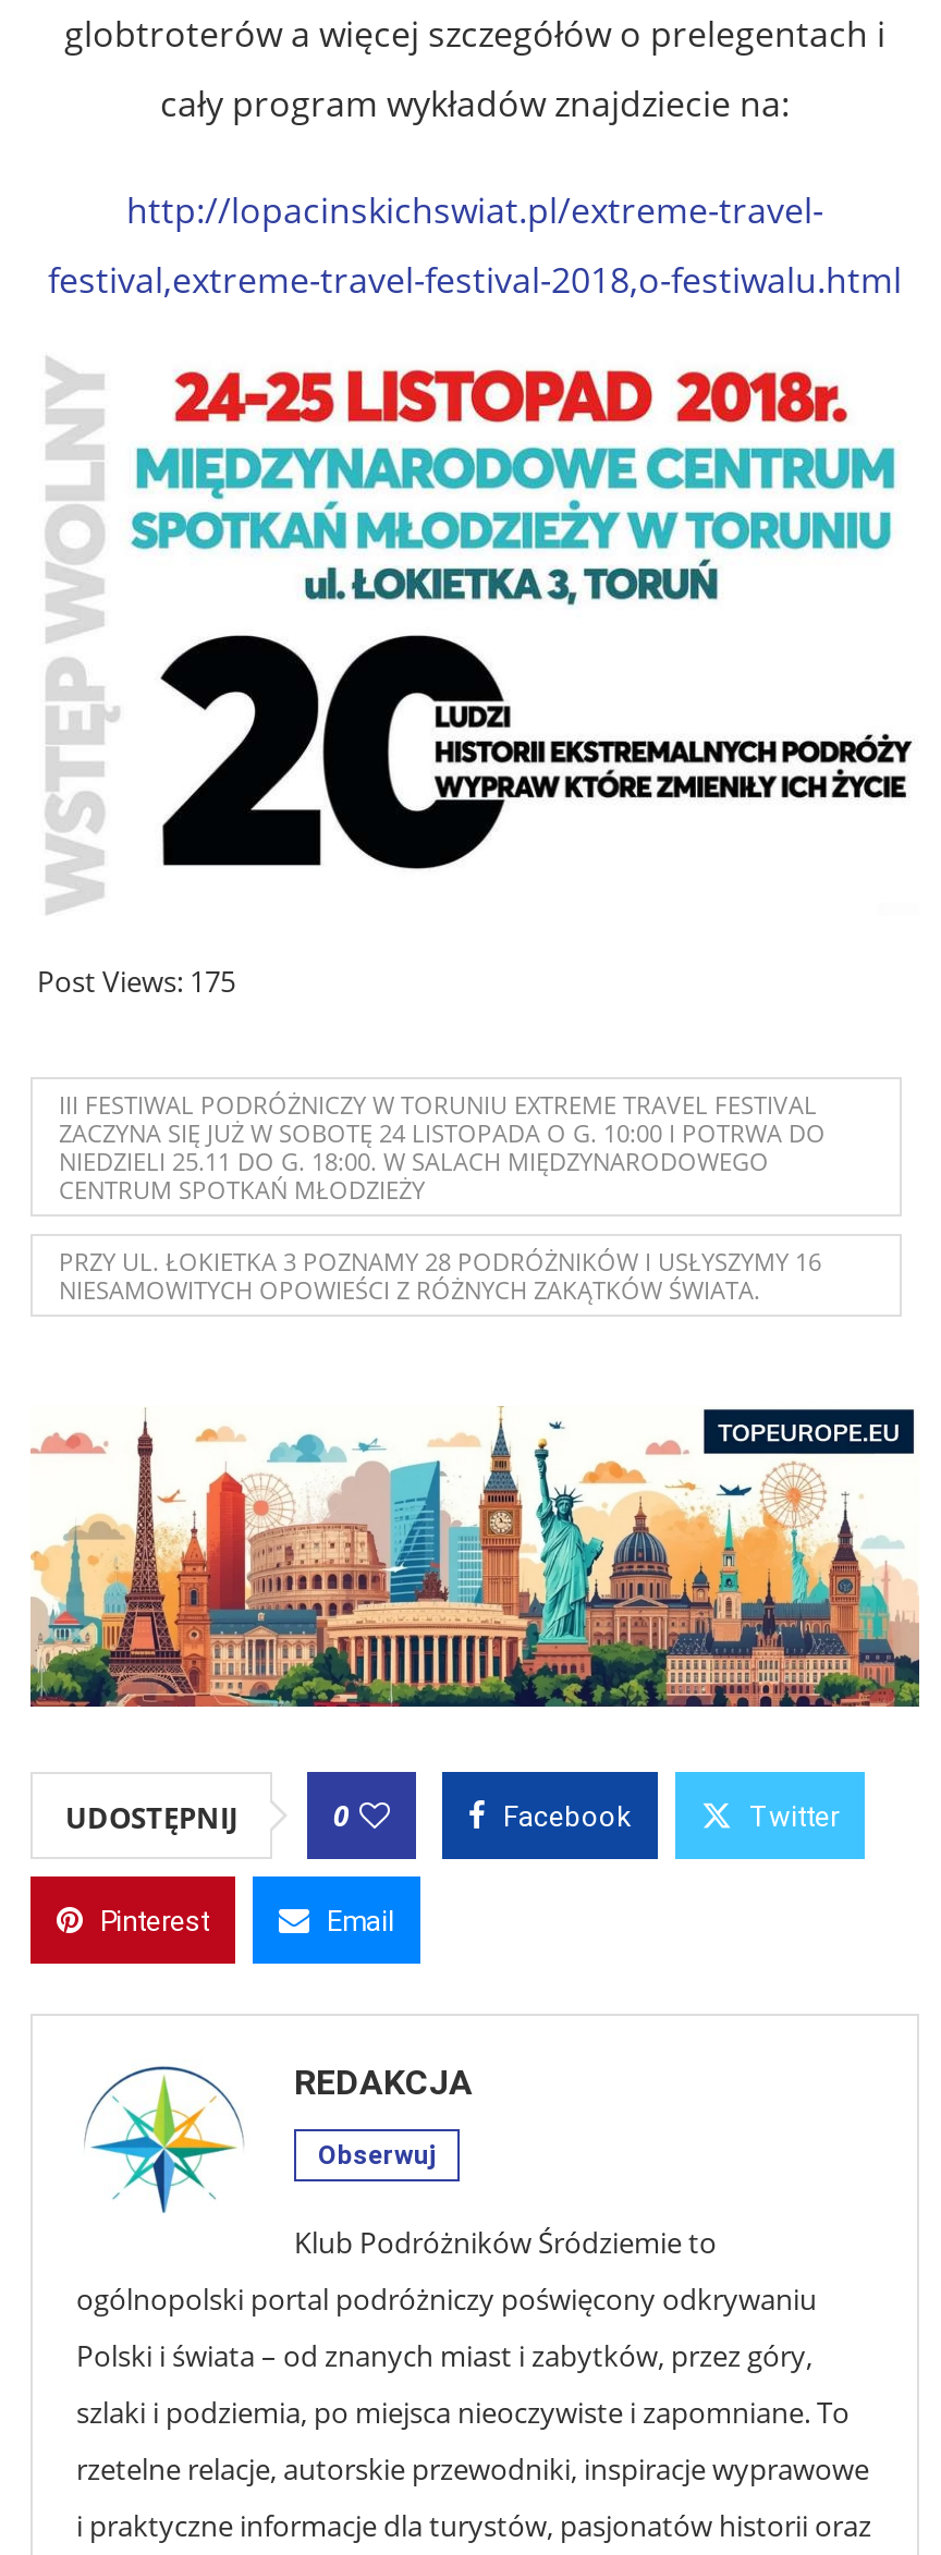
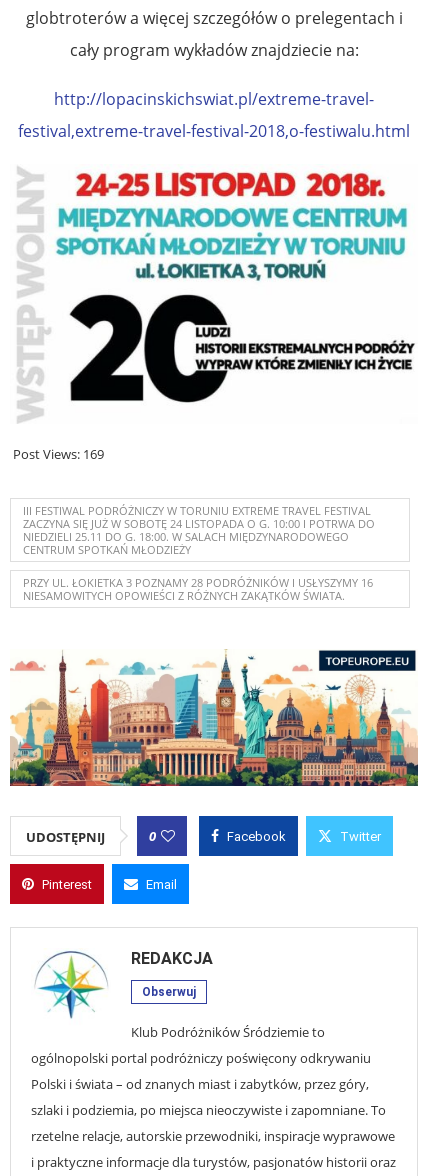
[37,963,235,1002] Post Views: 175 -> [13,445,104,463] Post Views: 169

